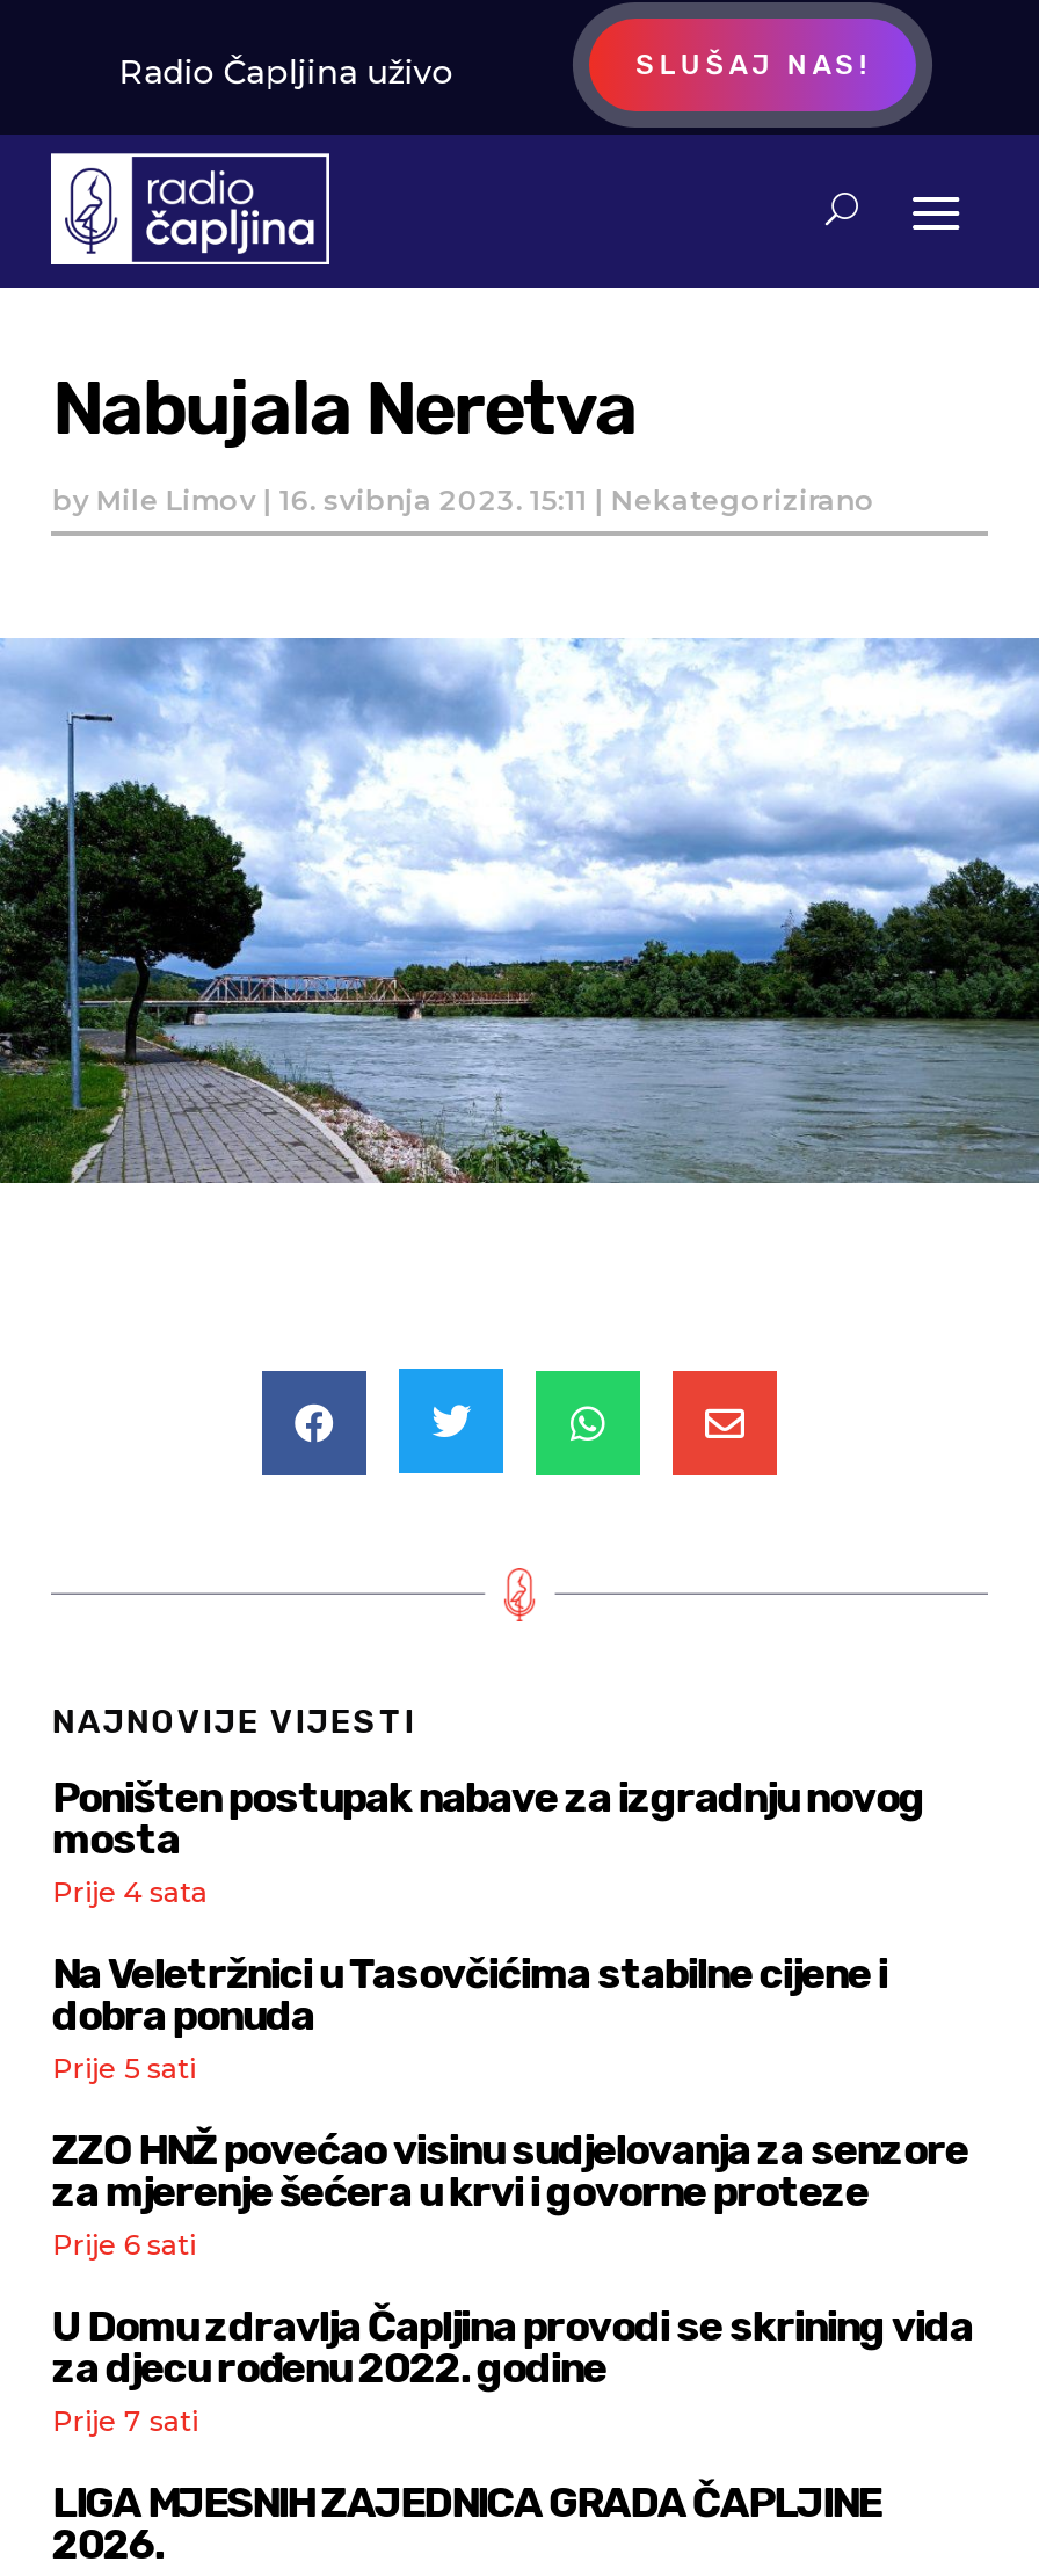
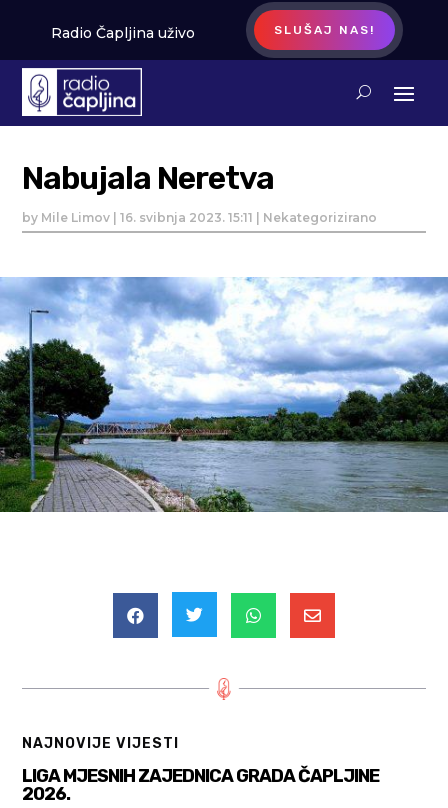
[52,1771,973,2437] Poništen postupak nabave za izgradnju novog | mosta | Prije 4 sata | Na Veletržnici u Tasovčićima stabilne cijene i | dobra ponuda | Prije 5 sati | ZZO HNŽ povećao visinu sudjelovanja za senzore | za mjerenje šećera u krvi i govorne proteze | Prije 6 sati | U Domu zdravlja Čapljina provodi se skrining vida | za djecu rođenu 2022. godine | Prije 7 sati -> none

